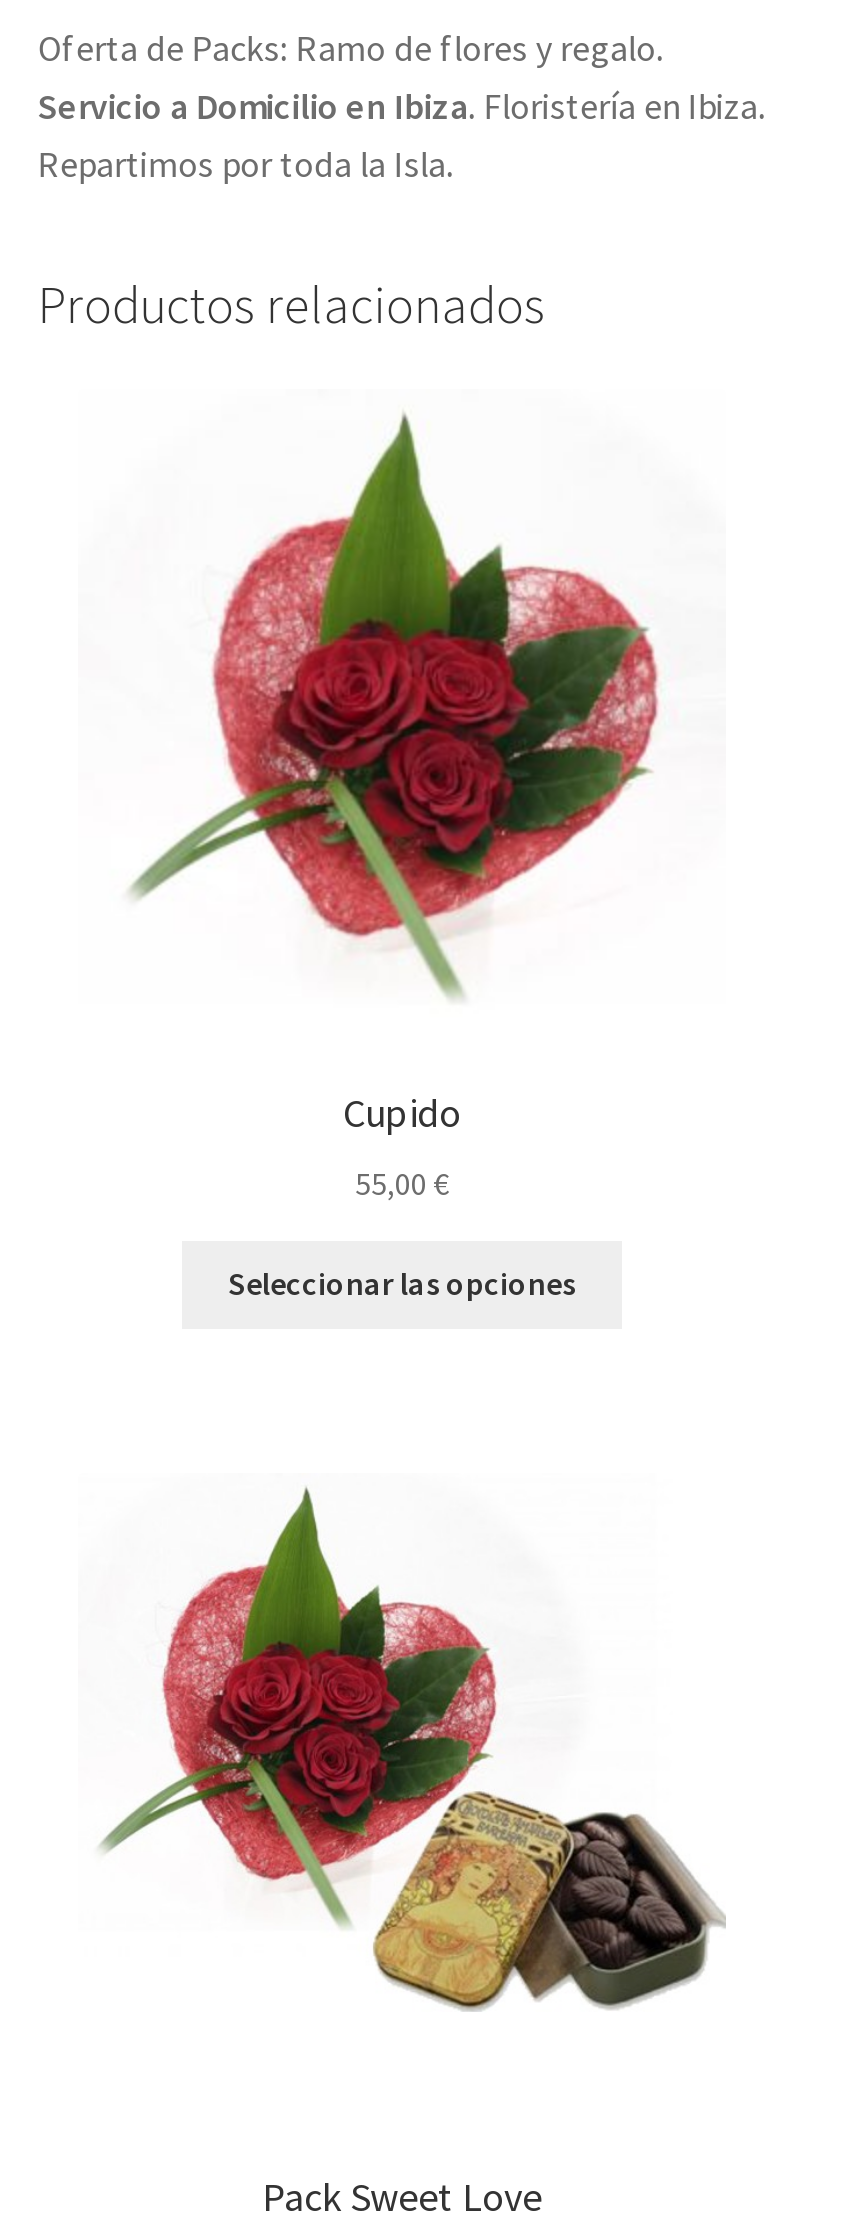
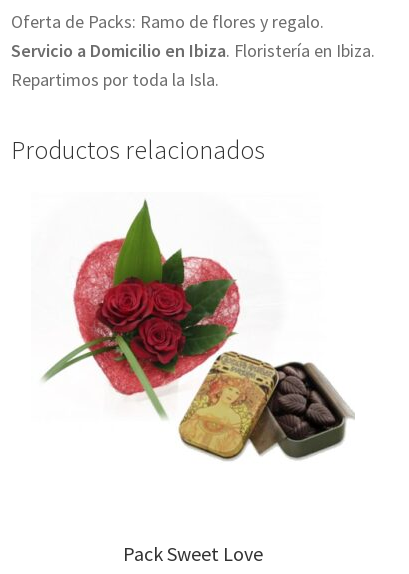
[128,413,660,1001] [image] -> none
[228,1087,576,1304] Cupido | 55,00 € | Seleccionar las opciones -> none

